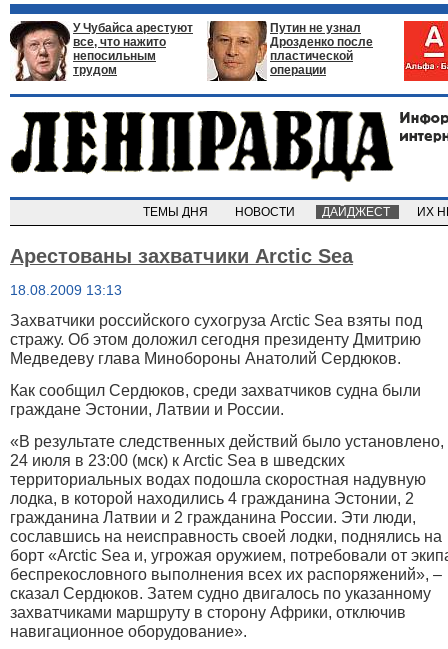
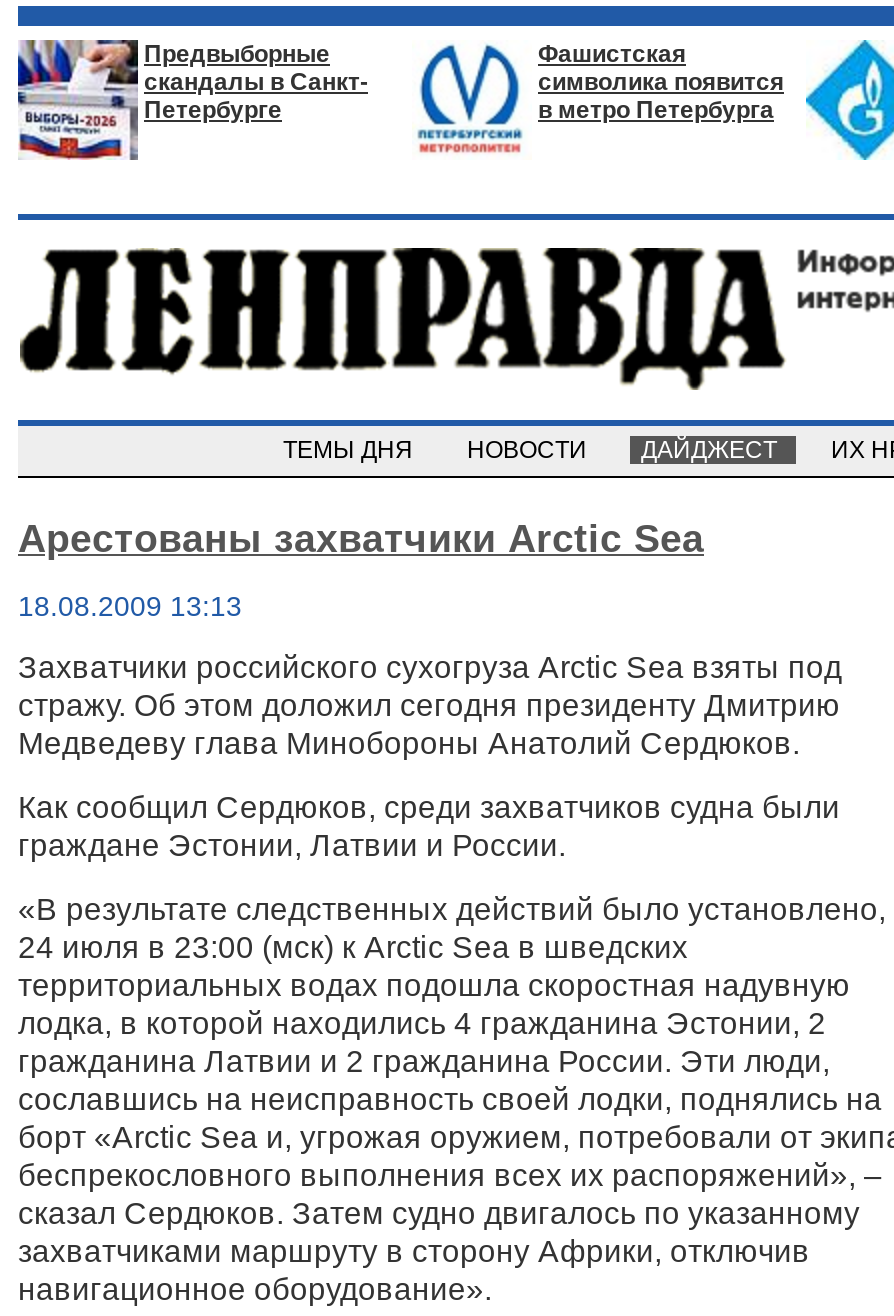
[10,20,193,82] [image] | У Чубайса арестуют | все, что нажито | непосильным | трудом -> [16,38,368,160] [image] | Предвыборные | скандалы в Санкт- | Петербурге
[206,20,373,82] [image] | Путин не узнал | Дрозденко после | пластической | операции -> [414,40,784,160] [image] | Фашистская | символика появится | в метро Петербурга
[403,20,445,82] [image] -> [806,38,888,162] [image]

